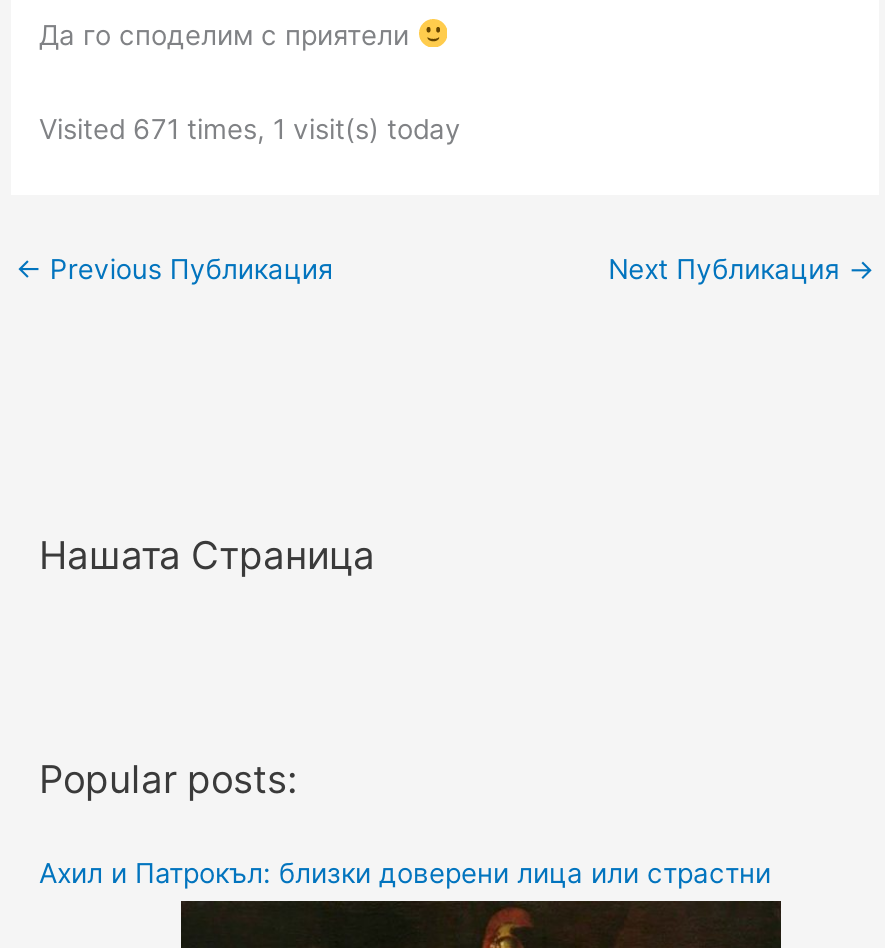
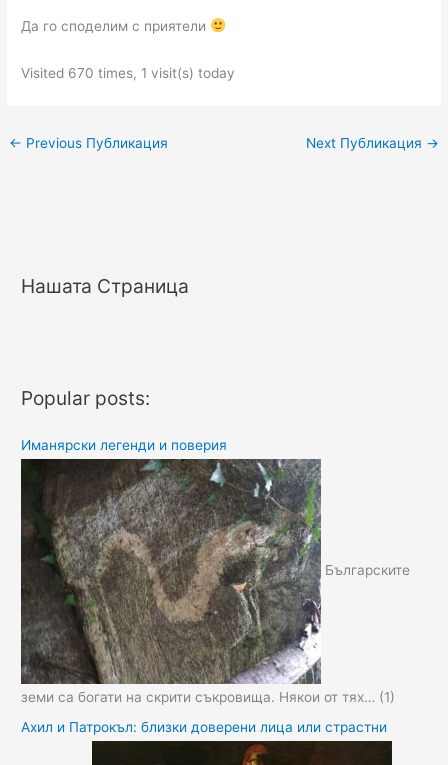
[39,112,461,144] Visited 671 times, 1 visit(s) today -> [21,65,235,81] Visited 670 times, 1 visit(s) today
none -> [20,459,410,681] [image] | Българските
none -> [21,437,227,453] Иманярски легенди и поверия
none -> [21,689,395,705] земи са богати на скрити съкровища. Някои от тях… (1)

